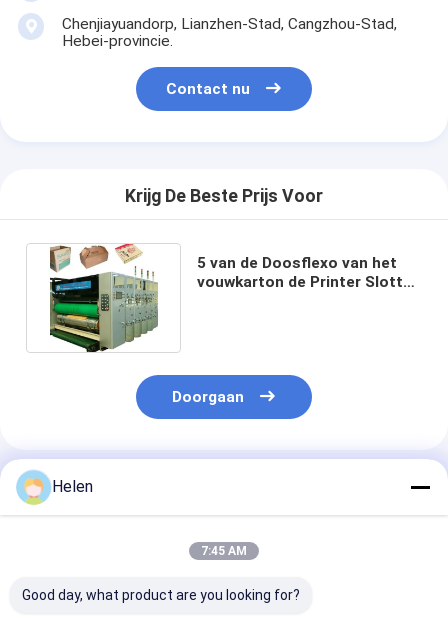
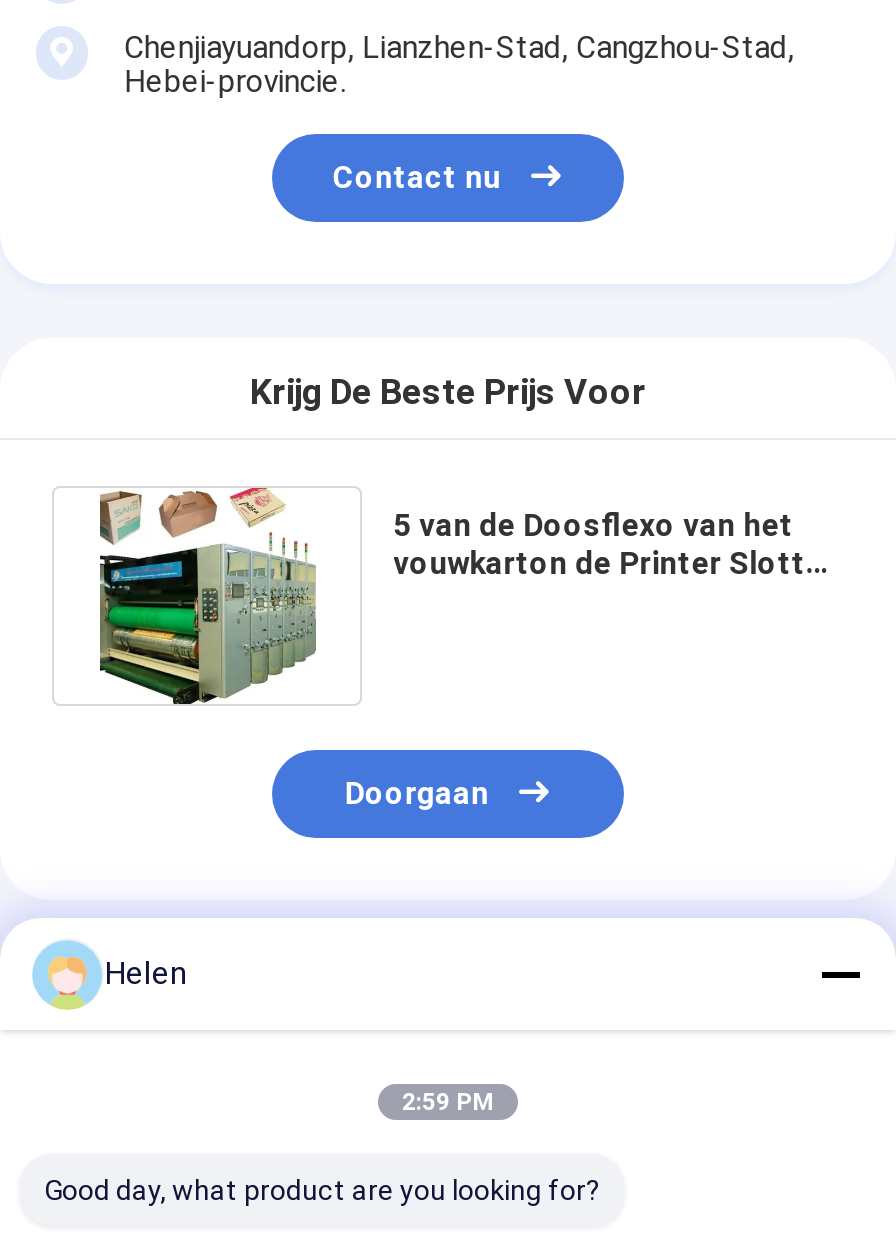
[201,544,247,558] 7:45 AM -> [402,1088,494,1116] 2:59 PM

